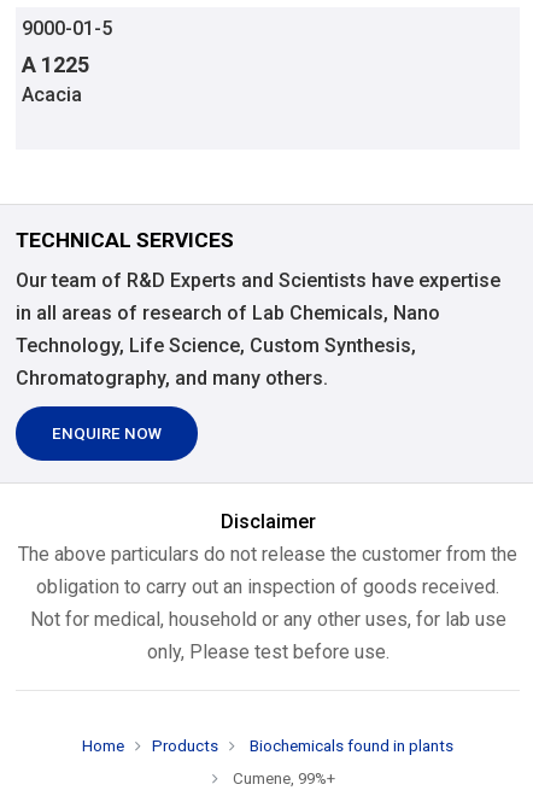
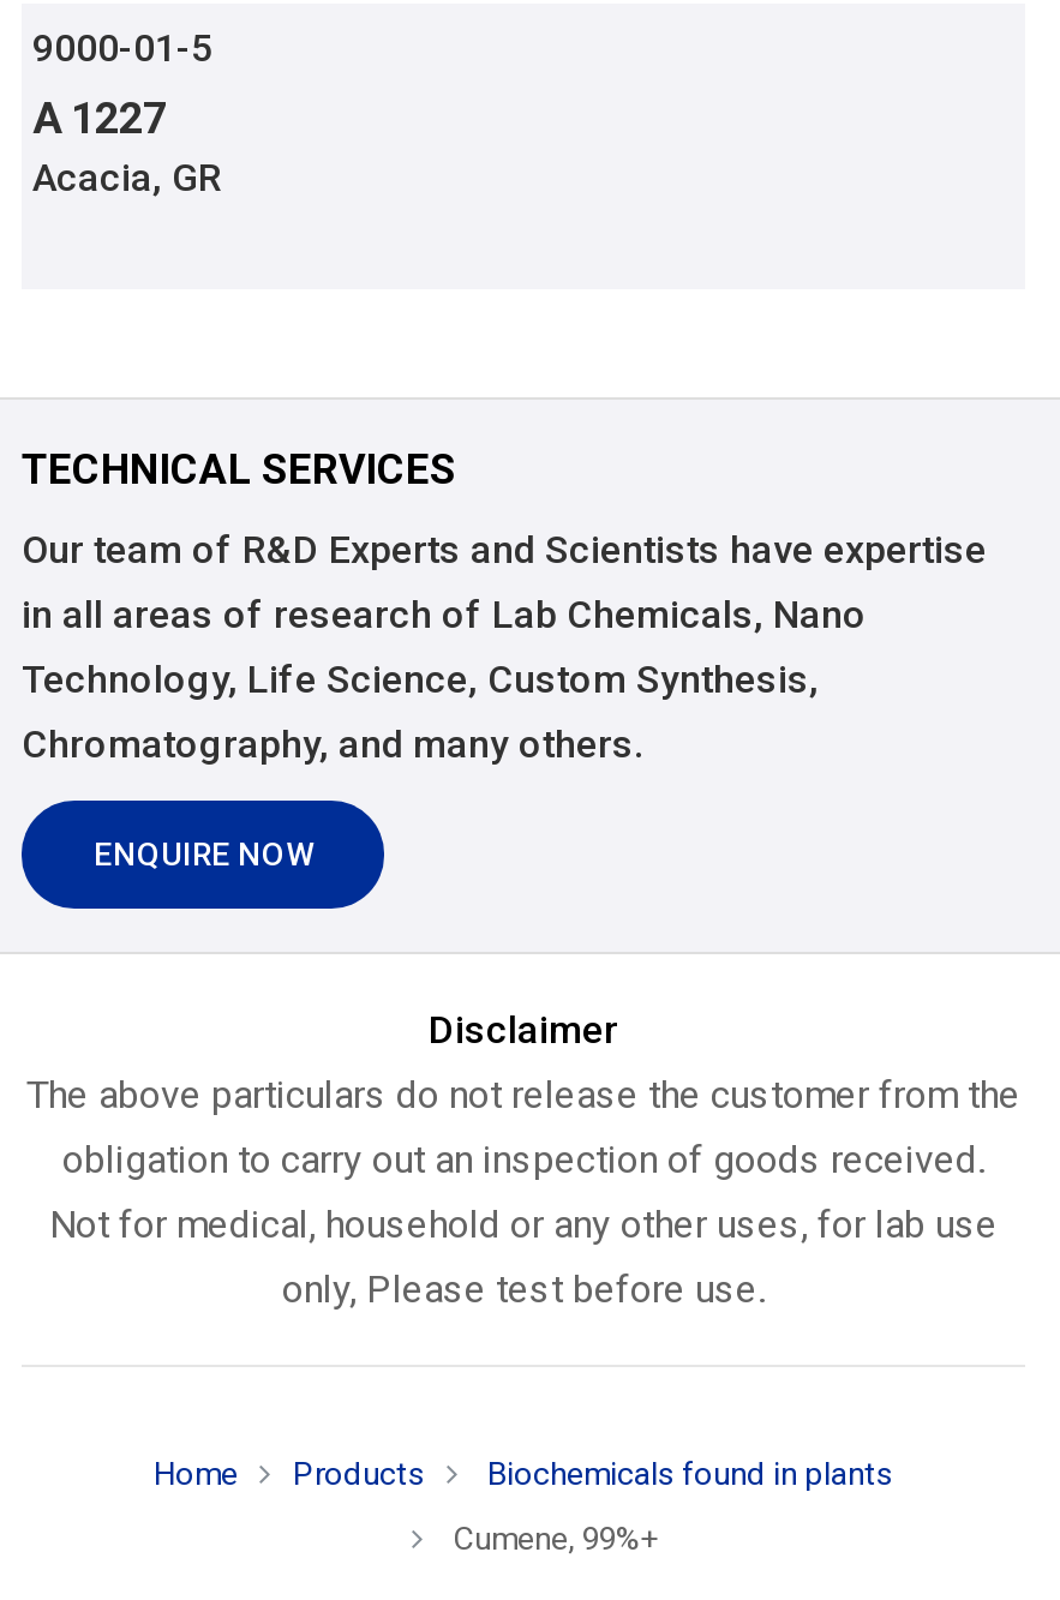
[21,52,89,106] A 1225 | Acacia -> [32,93,222,201] A 1227 | Acacia, GR

